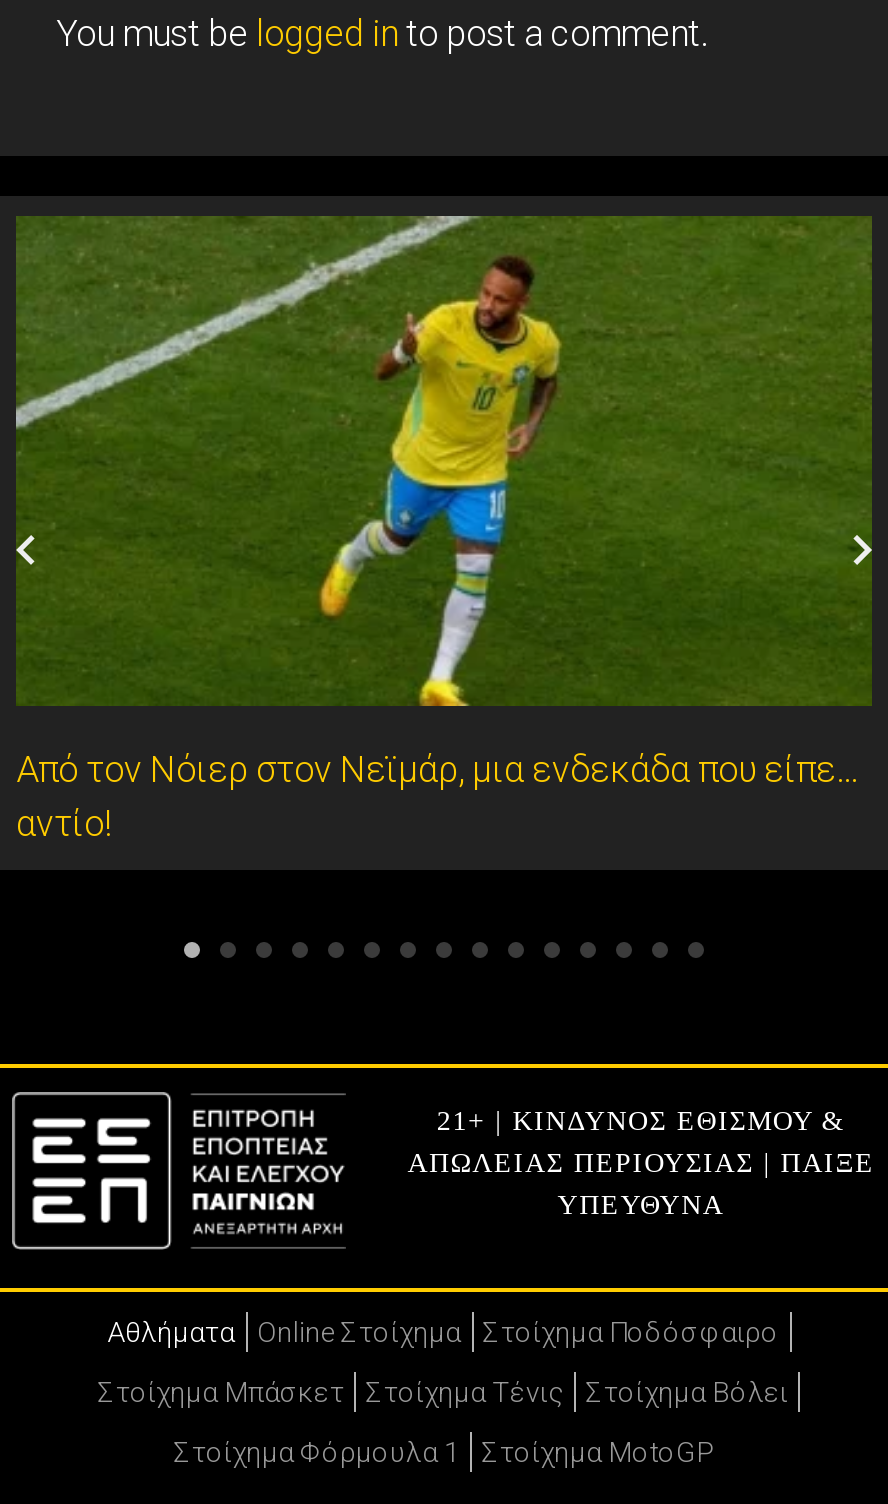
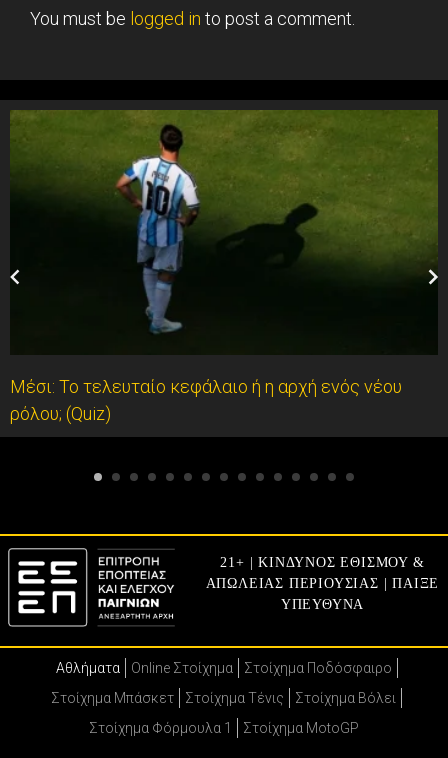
[14,214,872,843] [image] | Από τον Νόιερ στον Νεϊμάρ, μια ενδεκάδα που είπε… | αντίο! -> [10,110,438,424] [image] | Μέσι: Το τελευταίο κεφάλαιο ή η αρχή ενός νέου | ρόλου; (Quiz)

